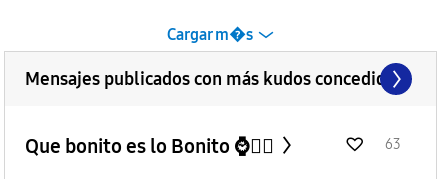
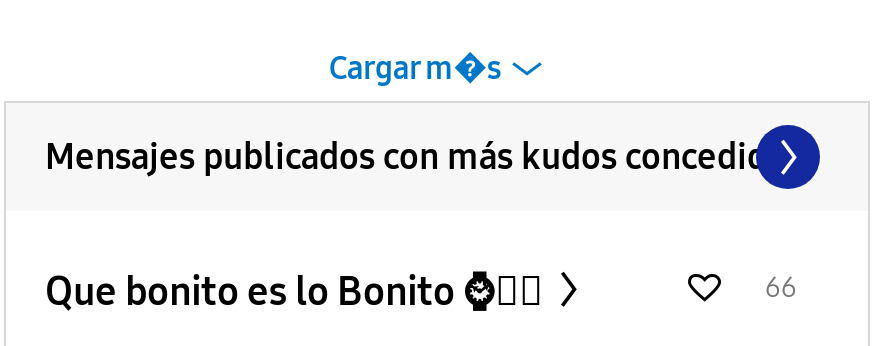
[384,135,400,152] 63 -> [765,270,797,304] 66

